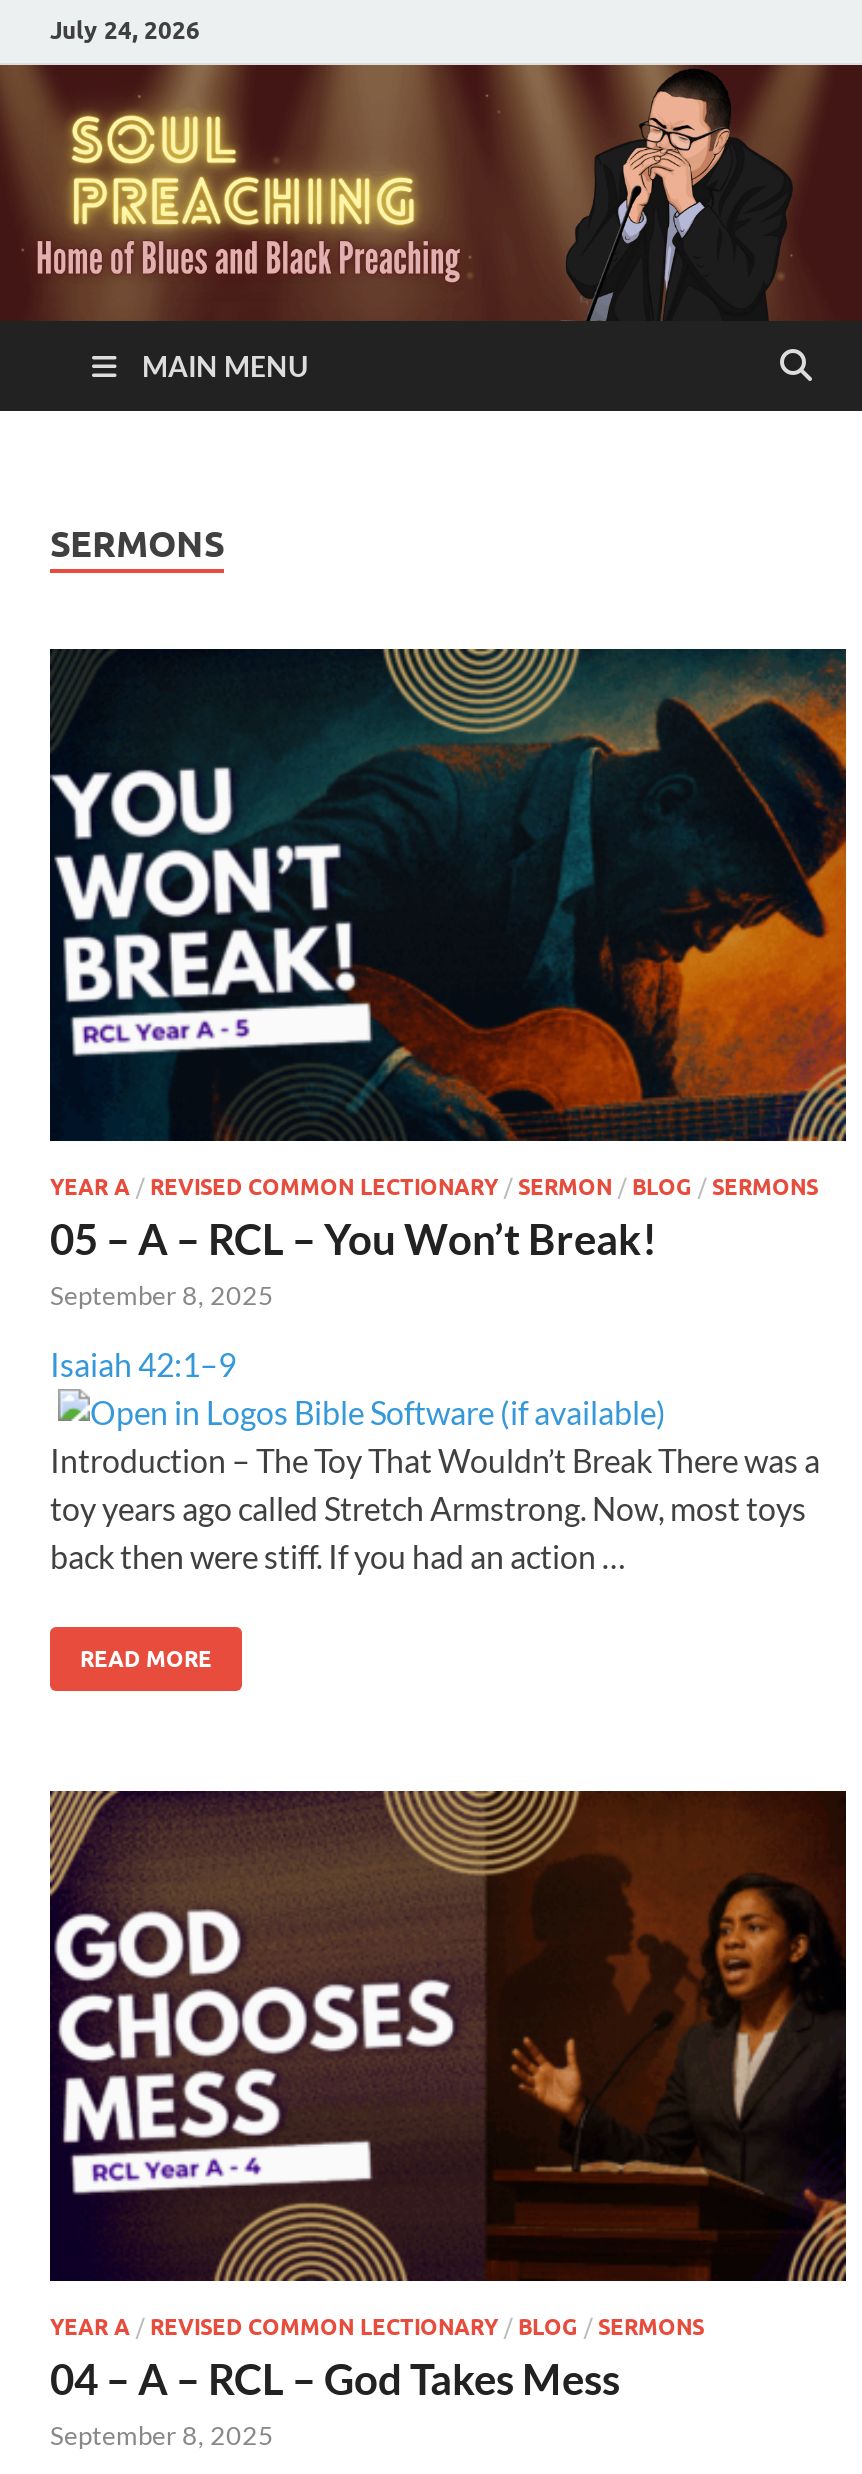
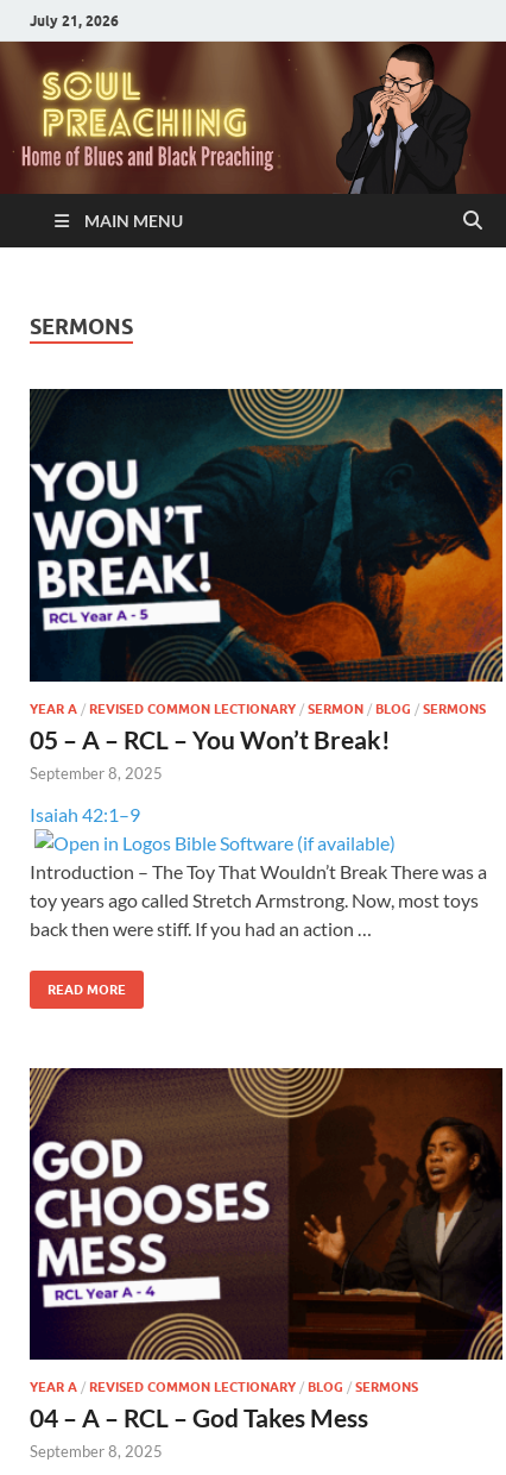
[50,14,200,44] July 24, 2026 -> [30,11,119,29] July 21, 2026

